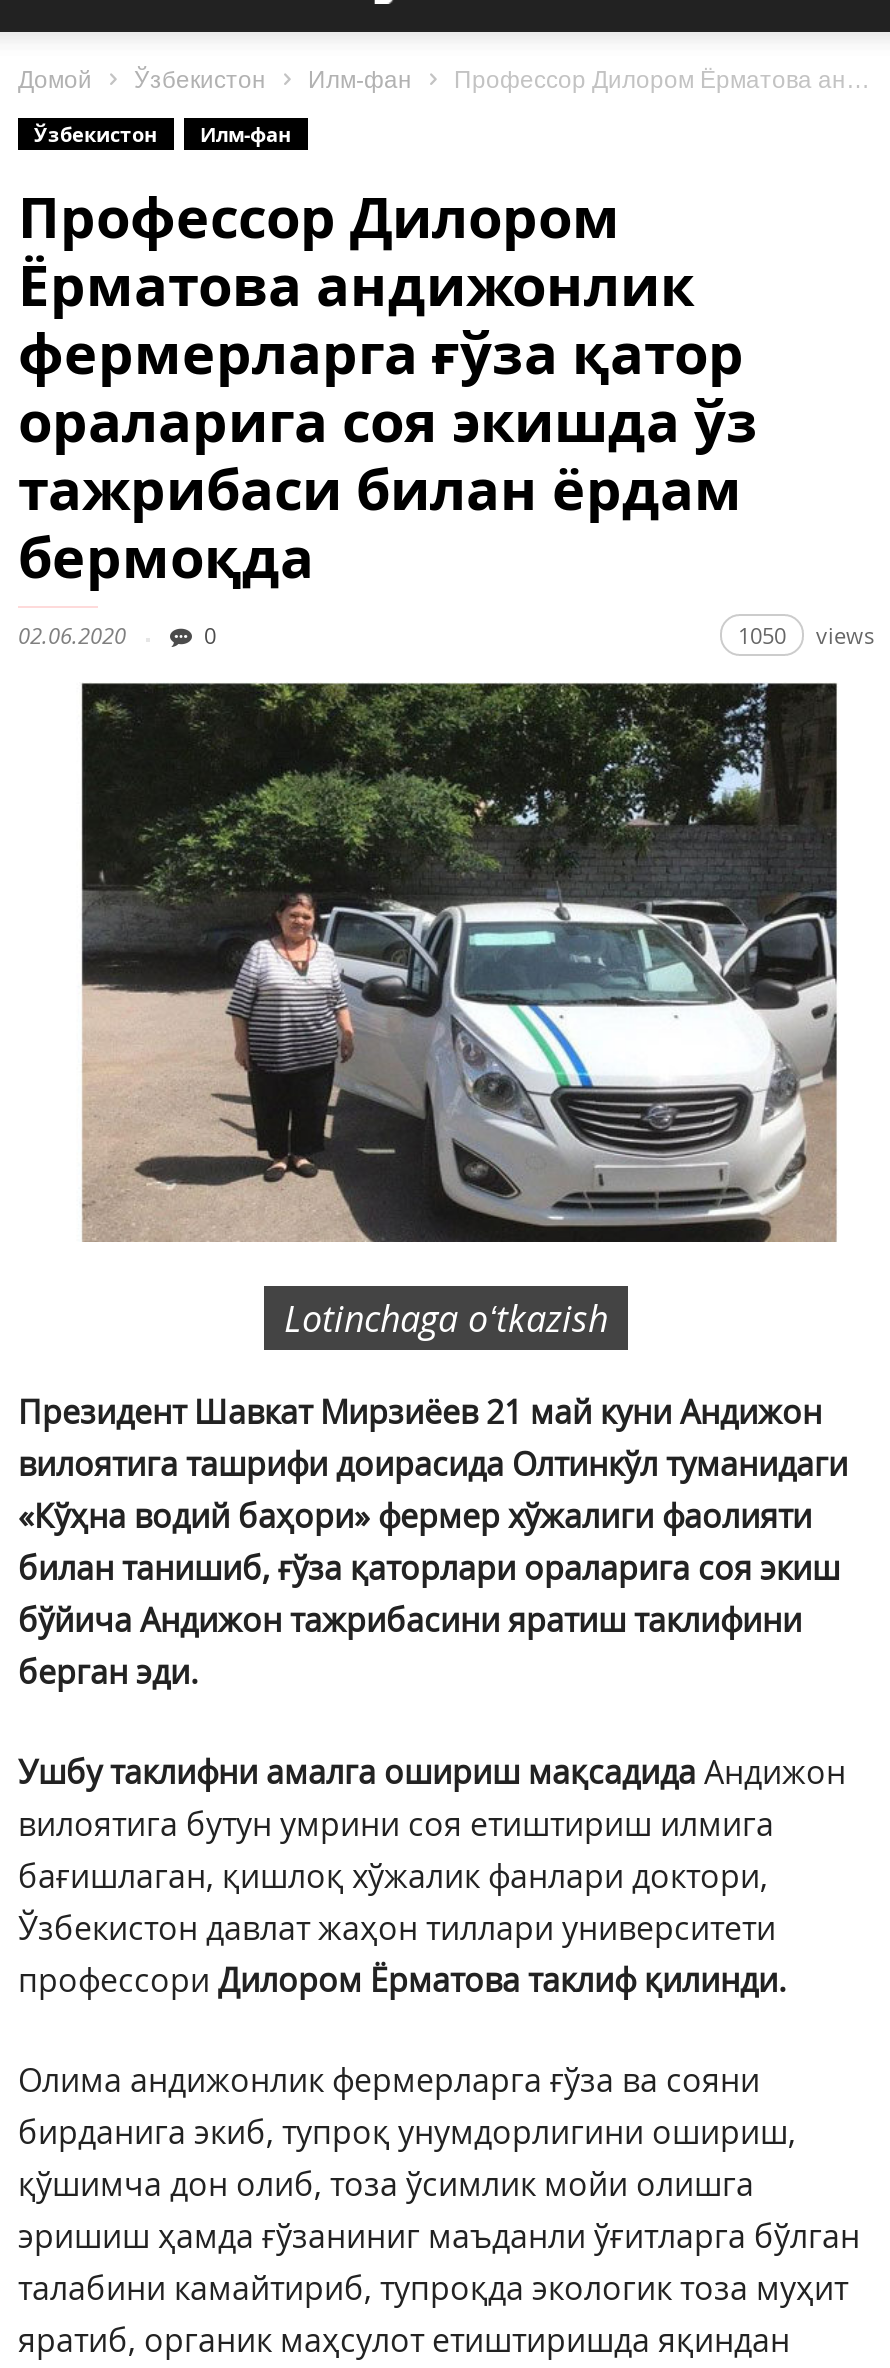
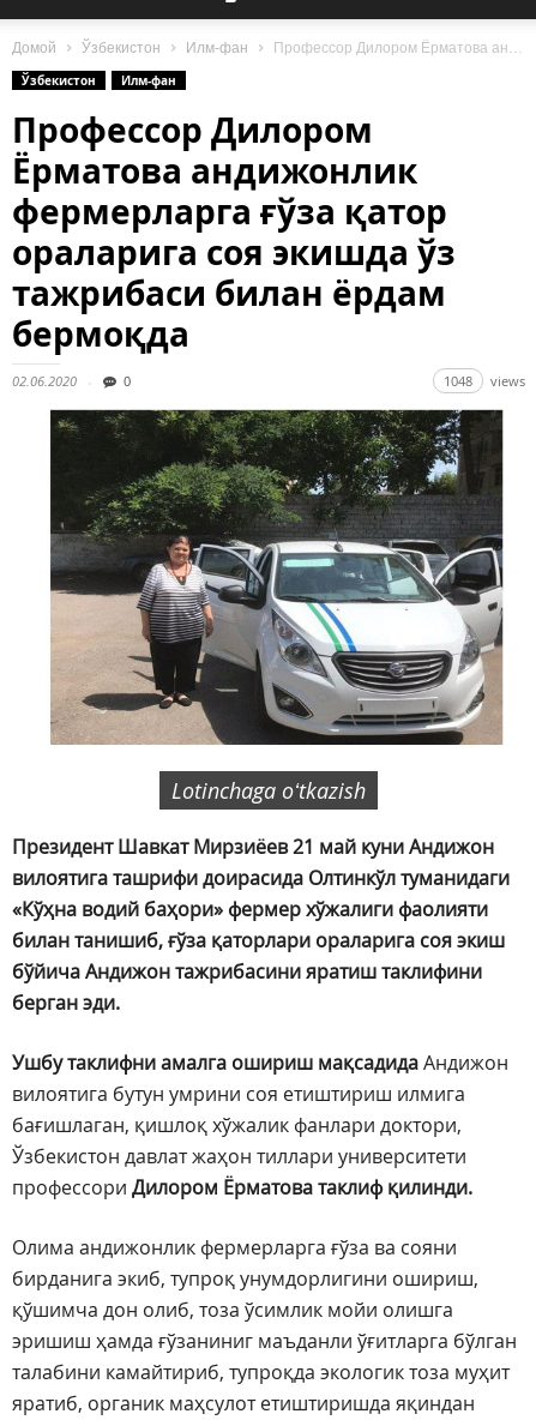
[738,620,874,650] 1050 views -> [444,372,525,390] 1048 views

